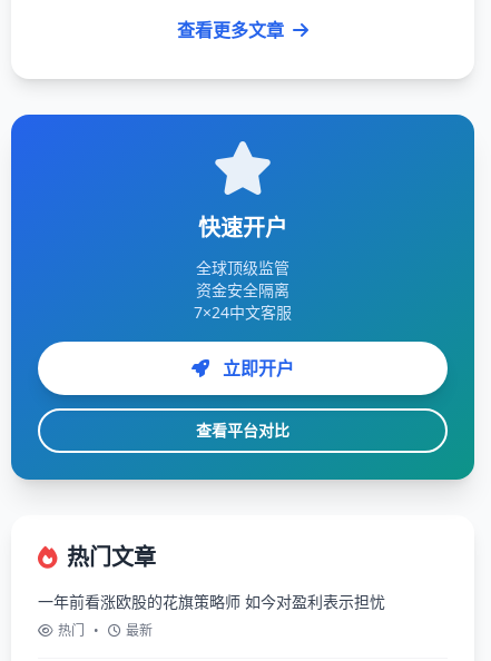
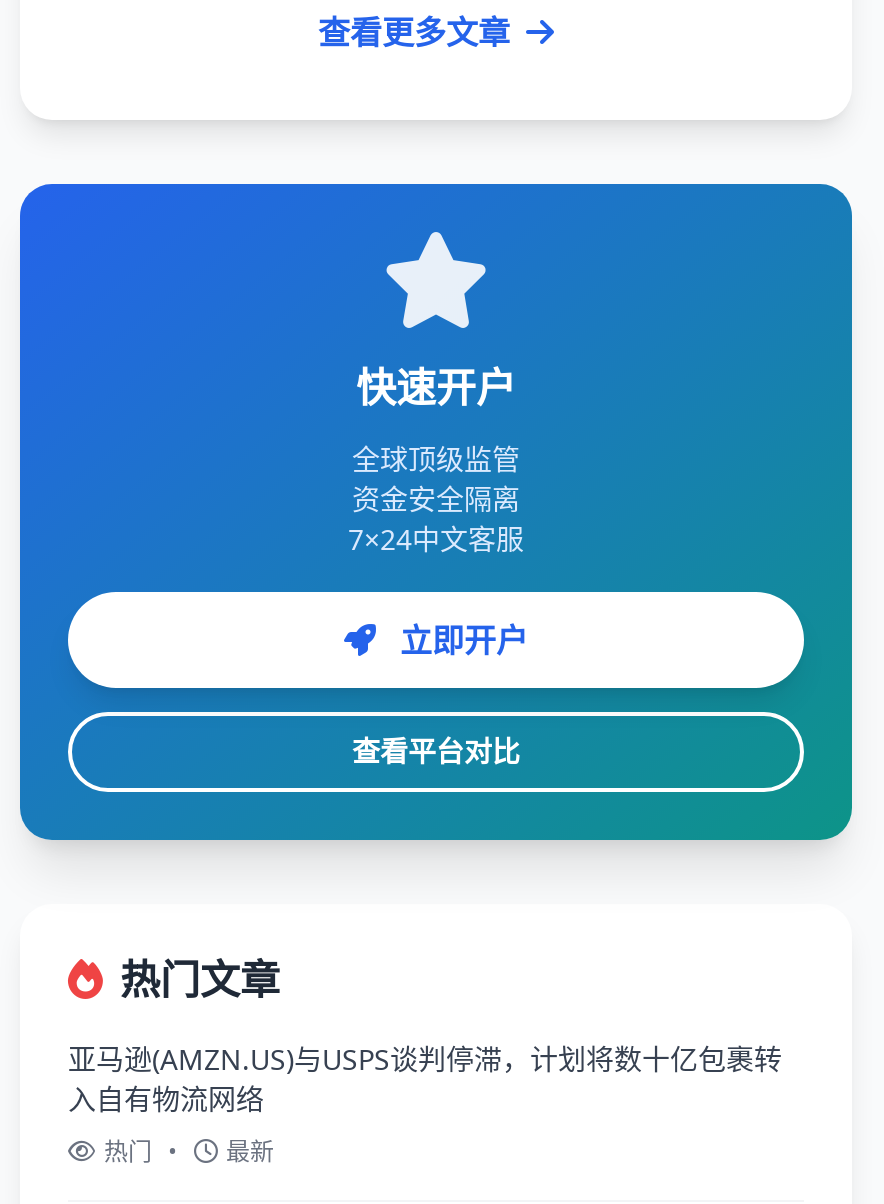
[38,591,385,612] 一年前看涨欧股的花旗策略师 如今对盈利表示担忧 -> [68,1040,782,1118] 亚马逊(AMZN.US)与USPS谈判停滞，计划将数十亿包裹转 | 入自有物流网络

